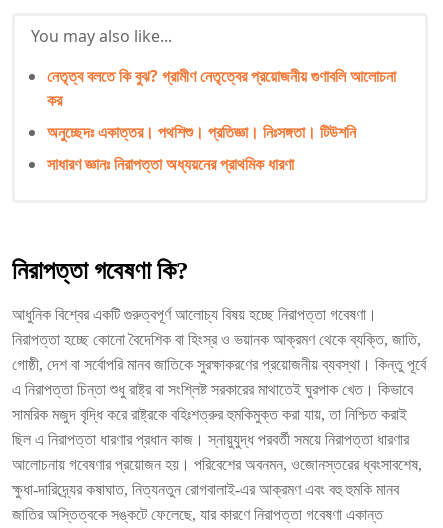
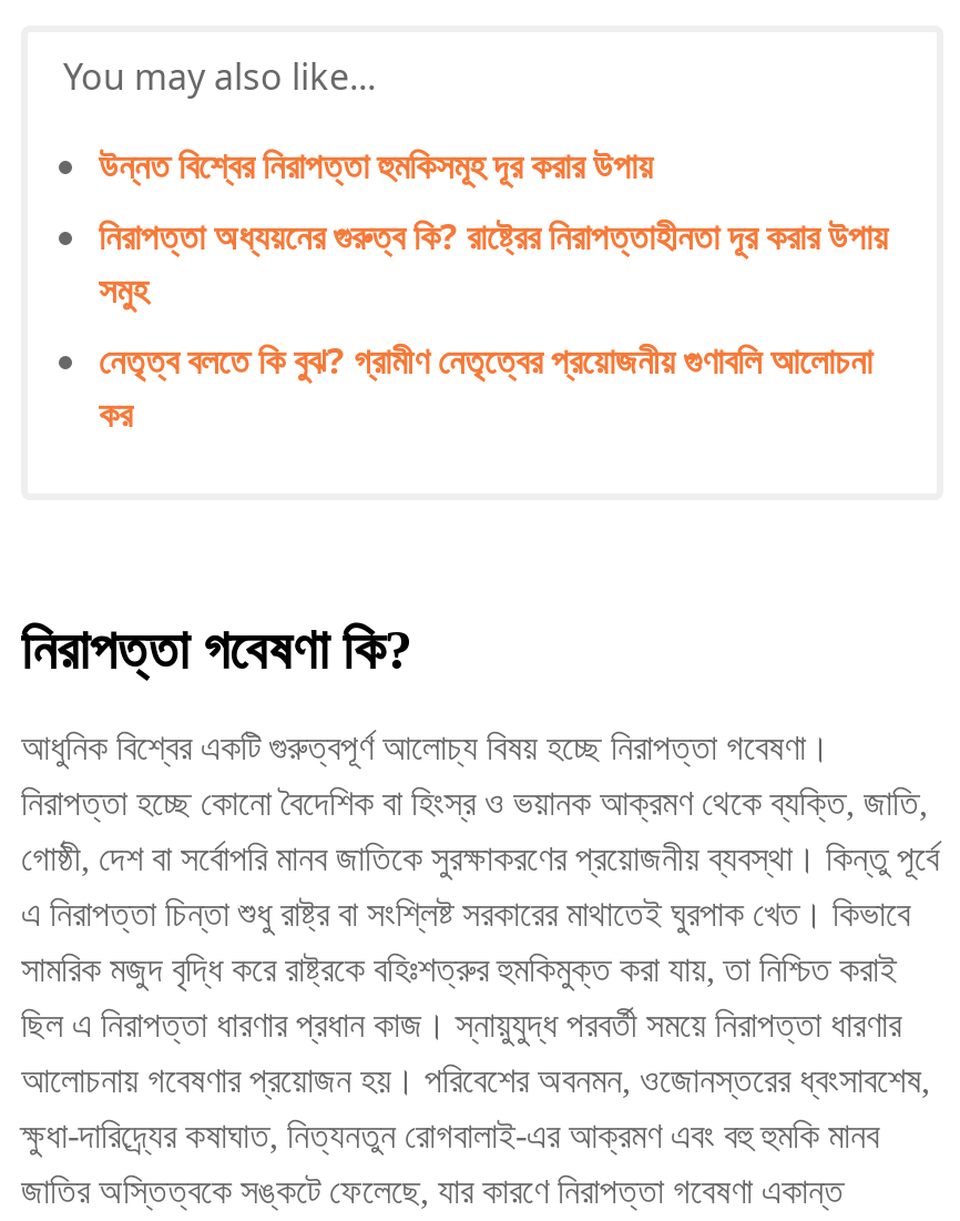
none -> [99,141,888,314] উন্নত বিশ্বের নিরাপত্তা হুমকিসমূহ দূর করার উপায় | নিরাপত্তা অধ্যয়নের গুরুত্ব কি? রাষ্ট্রের নিরাপত্তাহীনতা দূর করার উপায় | সমুহ
moved [47,65,396,111] -> [99,336,872,438]: নেতৃত্ব বলতে কি বুঝ? গ্রামীণ নেতৃত্বের প্রয়োজনীয় গুণাবলি আলোচনা | কর
[47,121,356,175] অনুচ্ছেদঃ একাত্তর। পথশিশু। প্রতিজ্ঞা। নিঃসঙ্গতা। টিউশনি | সাধারণ জ্ঞানঃ নিরাপত্তা অধ্যয়নের প্রাথমিক ধারণা -> none

